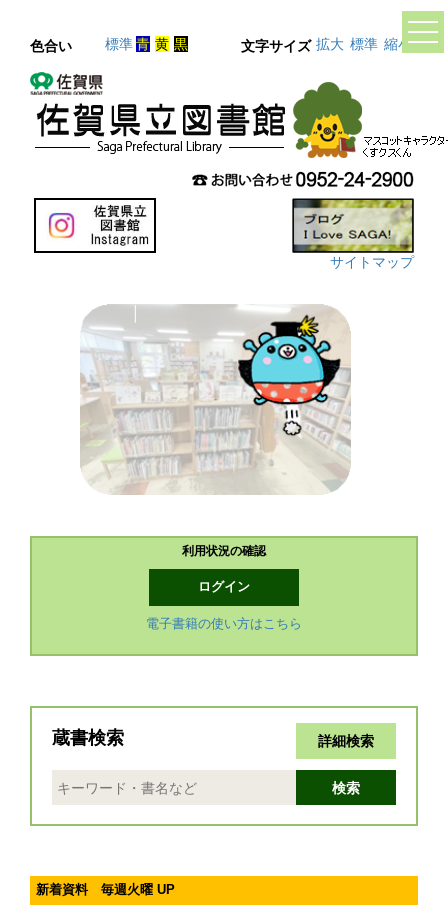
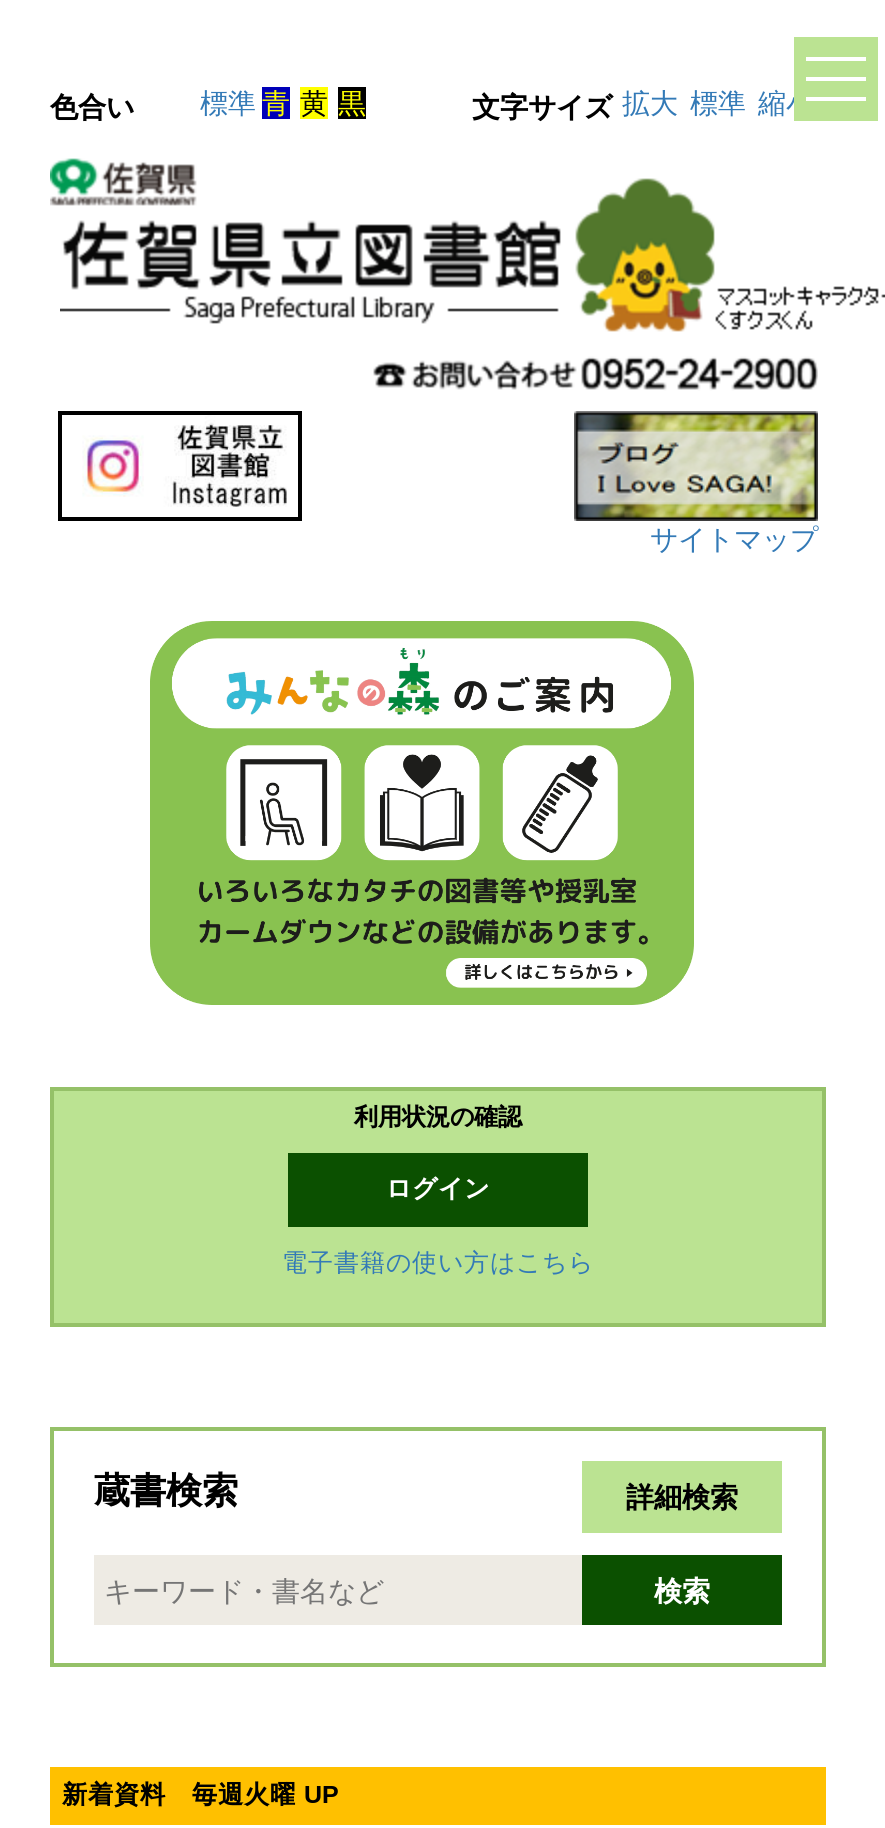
[80,303,352,495] [image] -> [148,619,696,1007] [image]

